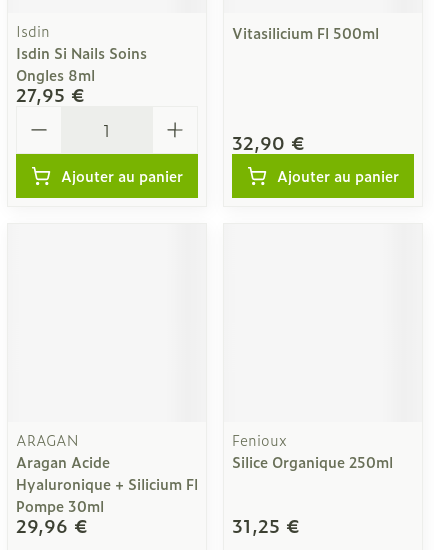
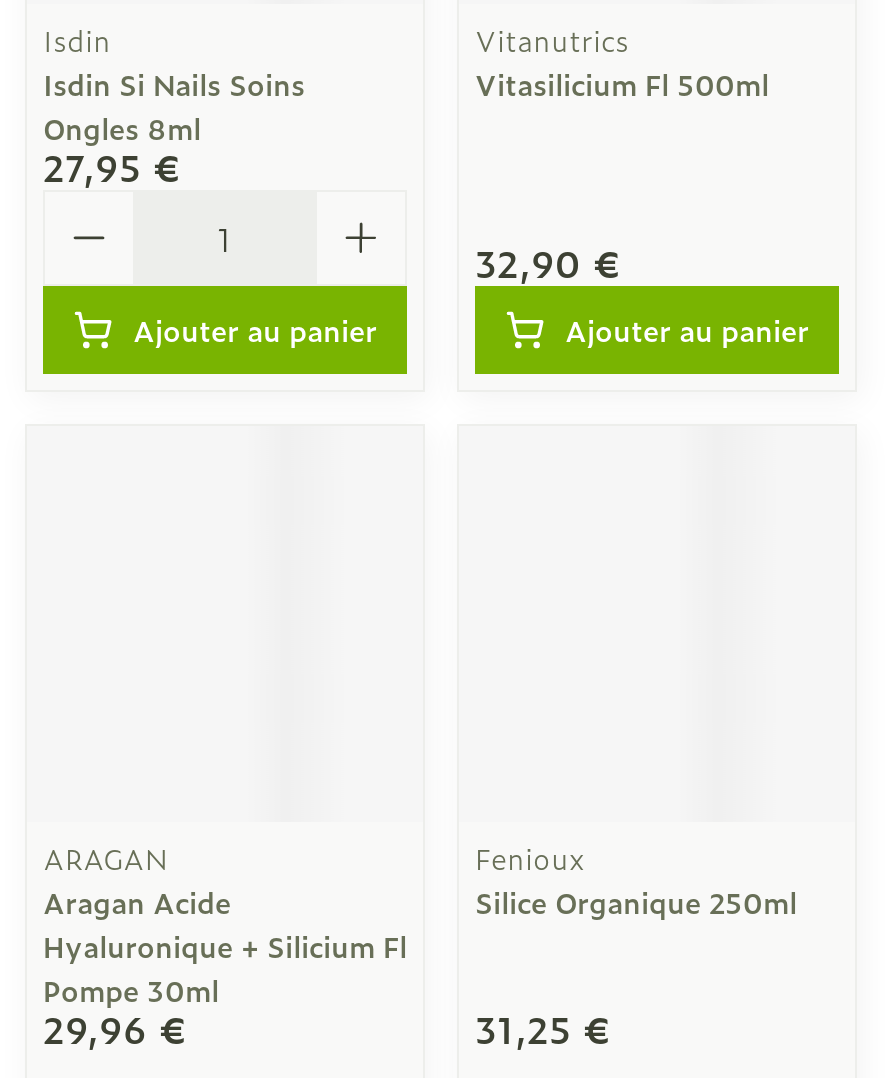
moved [232,22,379,43] -> [475,62,769,104]: Vitasilicium Fl 500ml
none -> [475,18,629,60] Vitanutrics

